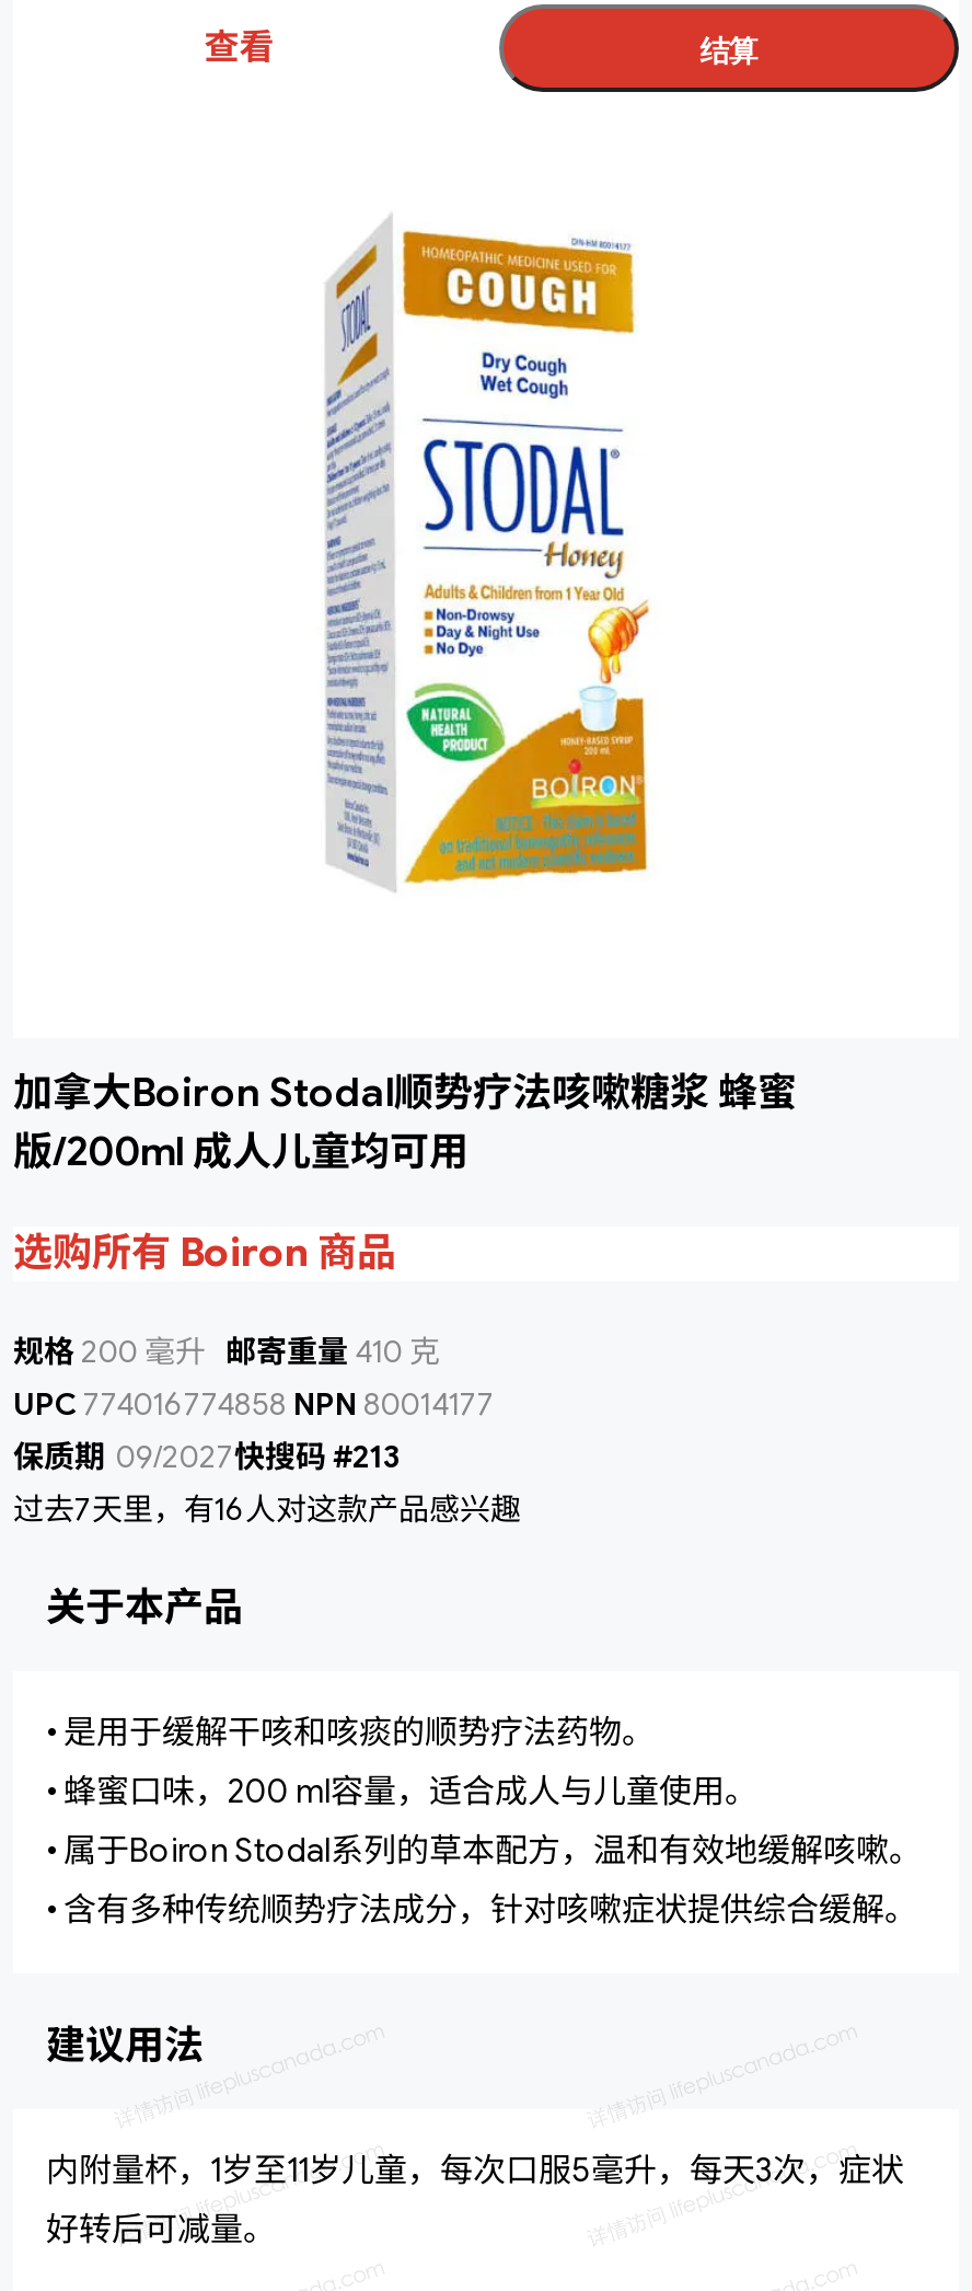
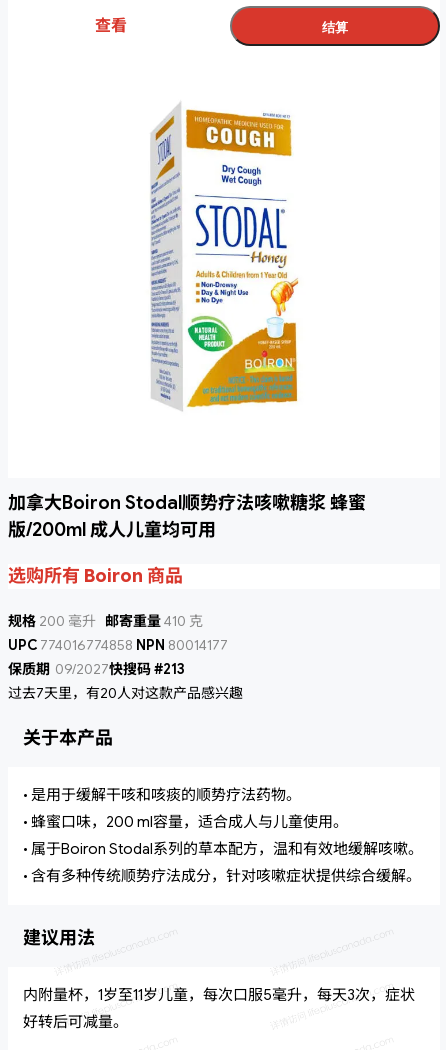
[13,1490,521,1530] 过去7天里，有16人对这款产品感兴趣 -> [8,684,243,702] 过去7天里，有20人对这款产品感兴趣

